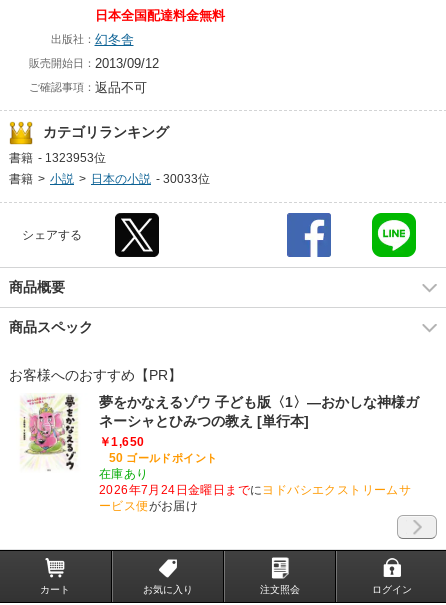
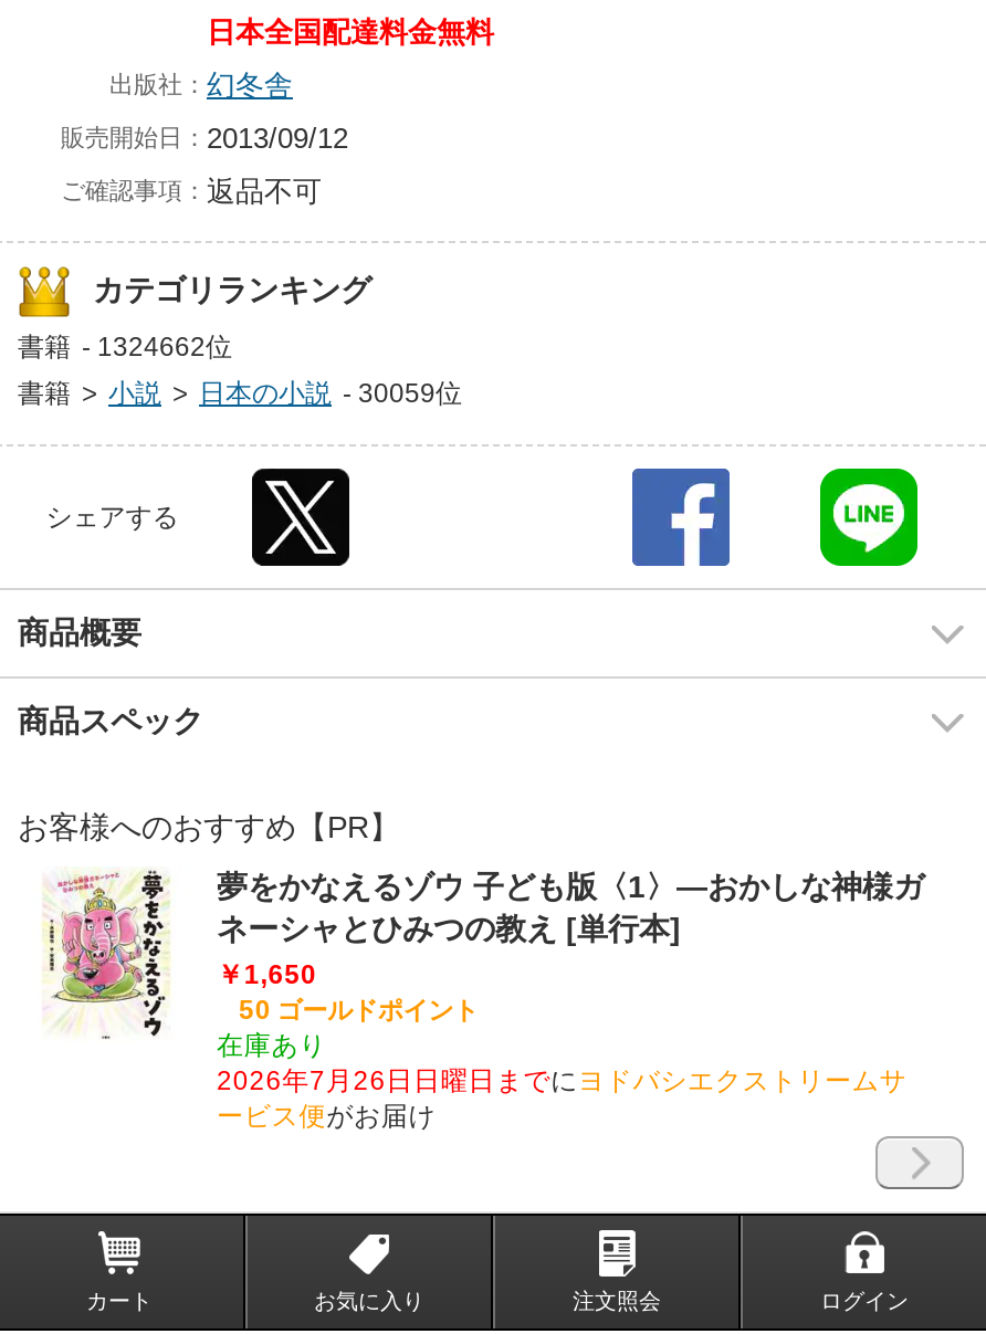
[9,151,106,165] 書籍 - 1323953位 -> [18,332,232,363] 書籍 - 1324662位
[9,172,210,186] 書籍 > 小説 > 日本の小説 - 30033位 -> [18,378,462,409] 書籍 > 小説 > 日本の小説 - 30059位
[99,483,411,497] 2026年7月24日金曜日までにヨドバシエクストリームサ -> [217,1065,907,1096] 2026年7月26日日曜日までにヨドバシエクストリームサ

